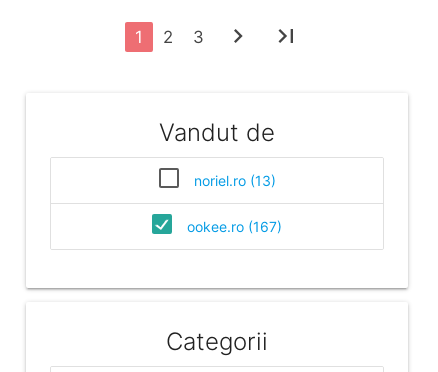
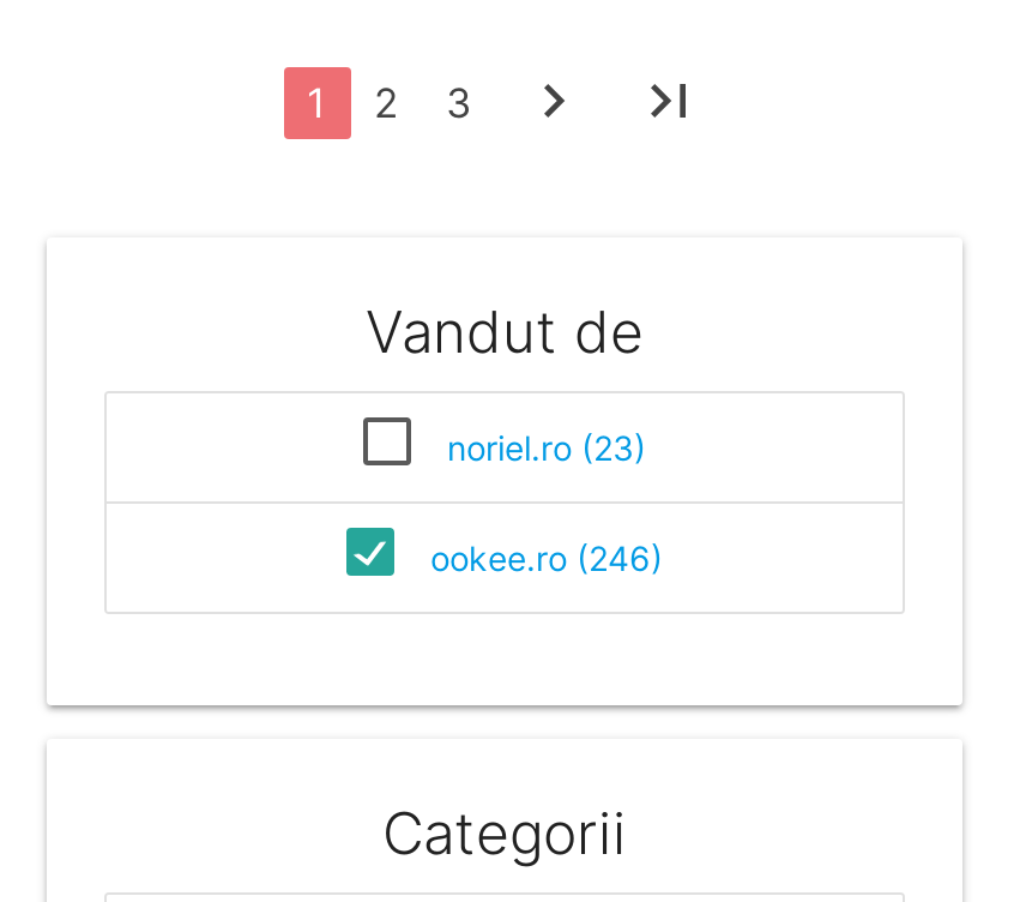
[193,172,275,189] noriel.ro (13) -> [447,426,646,467] noriel.ro (23)
[187,218,282,235] ookee.ro (167) -> [430,537,663,577] ookee.ro (246)

